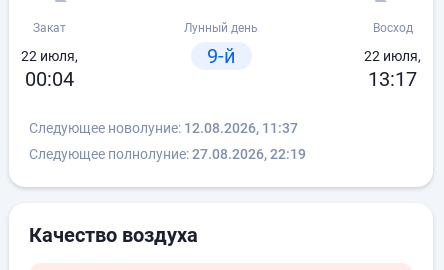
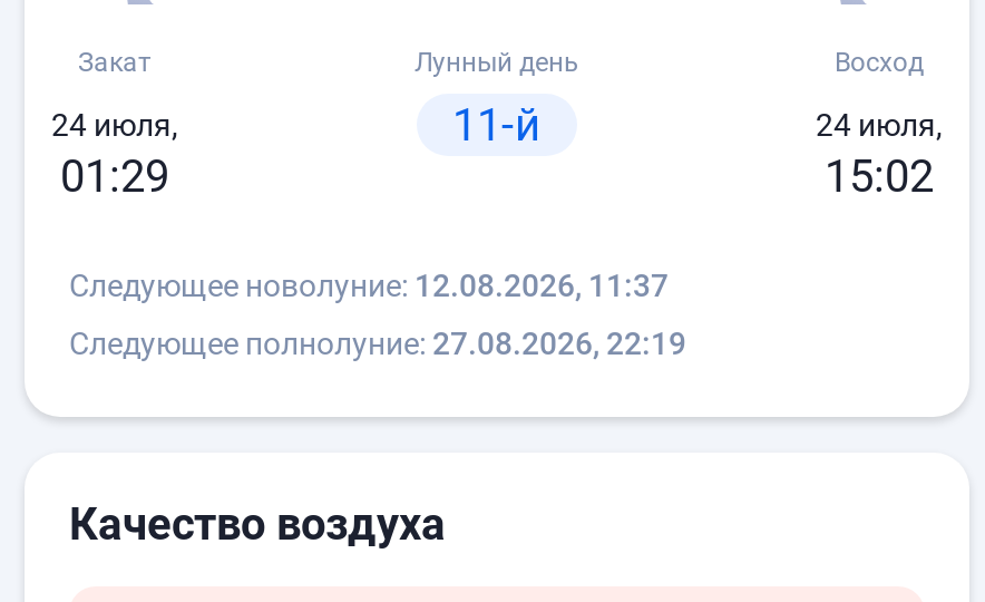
[21,48,78,64] 22 июля, -> [51,107,178,143] 24 июля,
[206,44,235,68] 9-й -> [452,98,542,152] 11-й
[364,48,421,64] 22 июля, -> [816,107,943,143] 24 июля,
[25,67,74,91] 00:04 -> [60,149,169,203] 01:29
[368,67,417,91] 13:17 -> [825,149,934,203] 15:02

